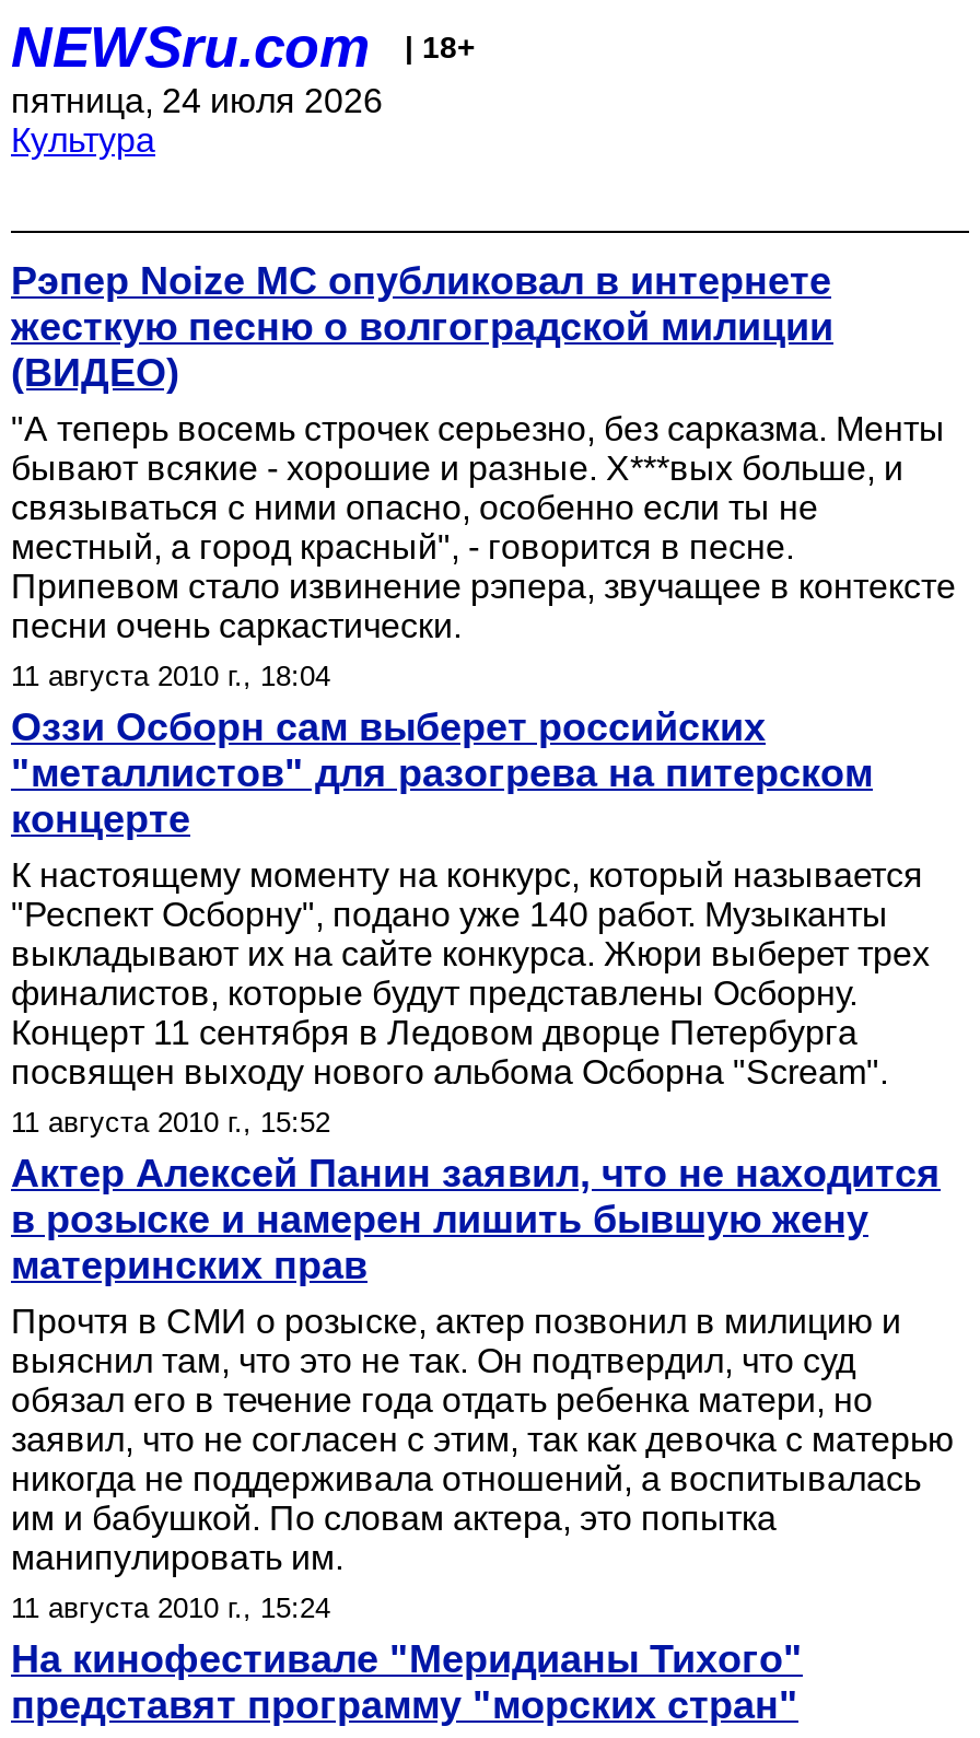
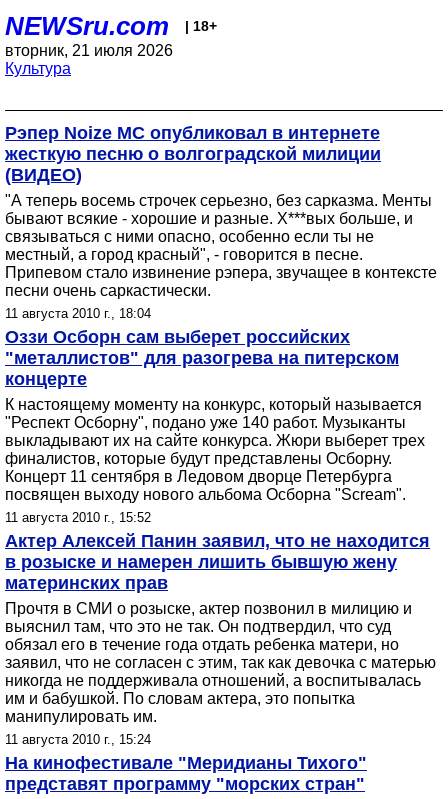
[11,82,383,119] пятница, 24 июля 2026 -> [5,42,173,59] вторник, 21 июля 2026

